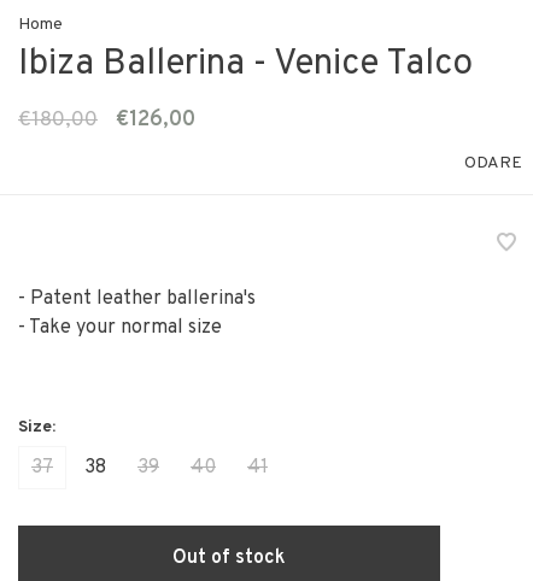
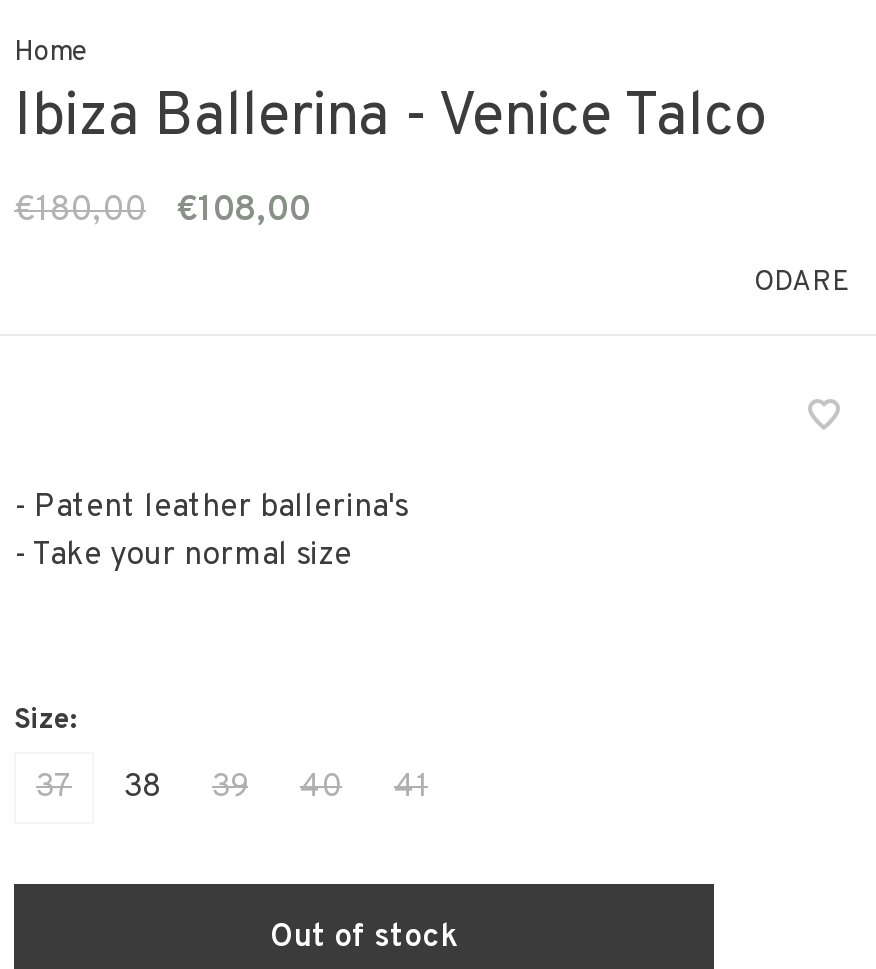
[18,107,195,134] €180,00 €126,00 -> [14,189,310,235] €180,00 €108,00

